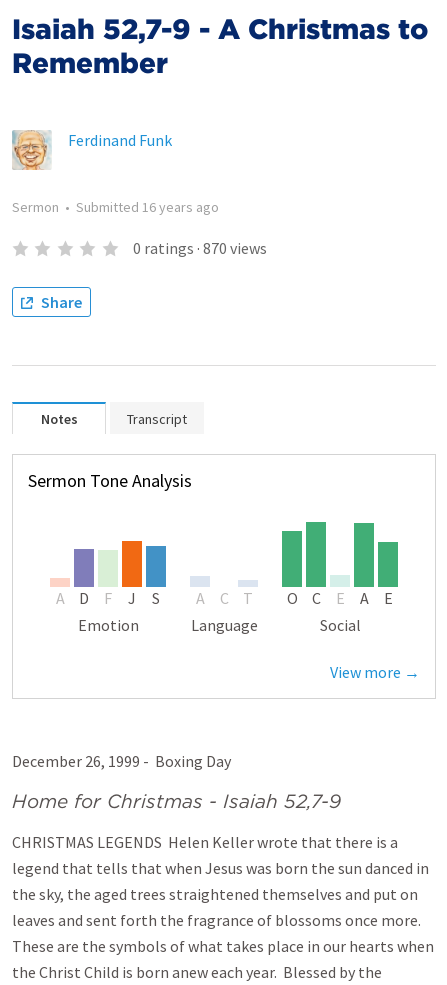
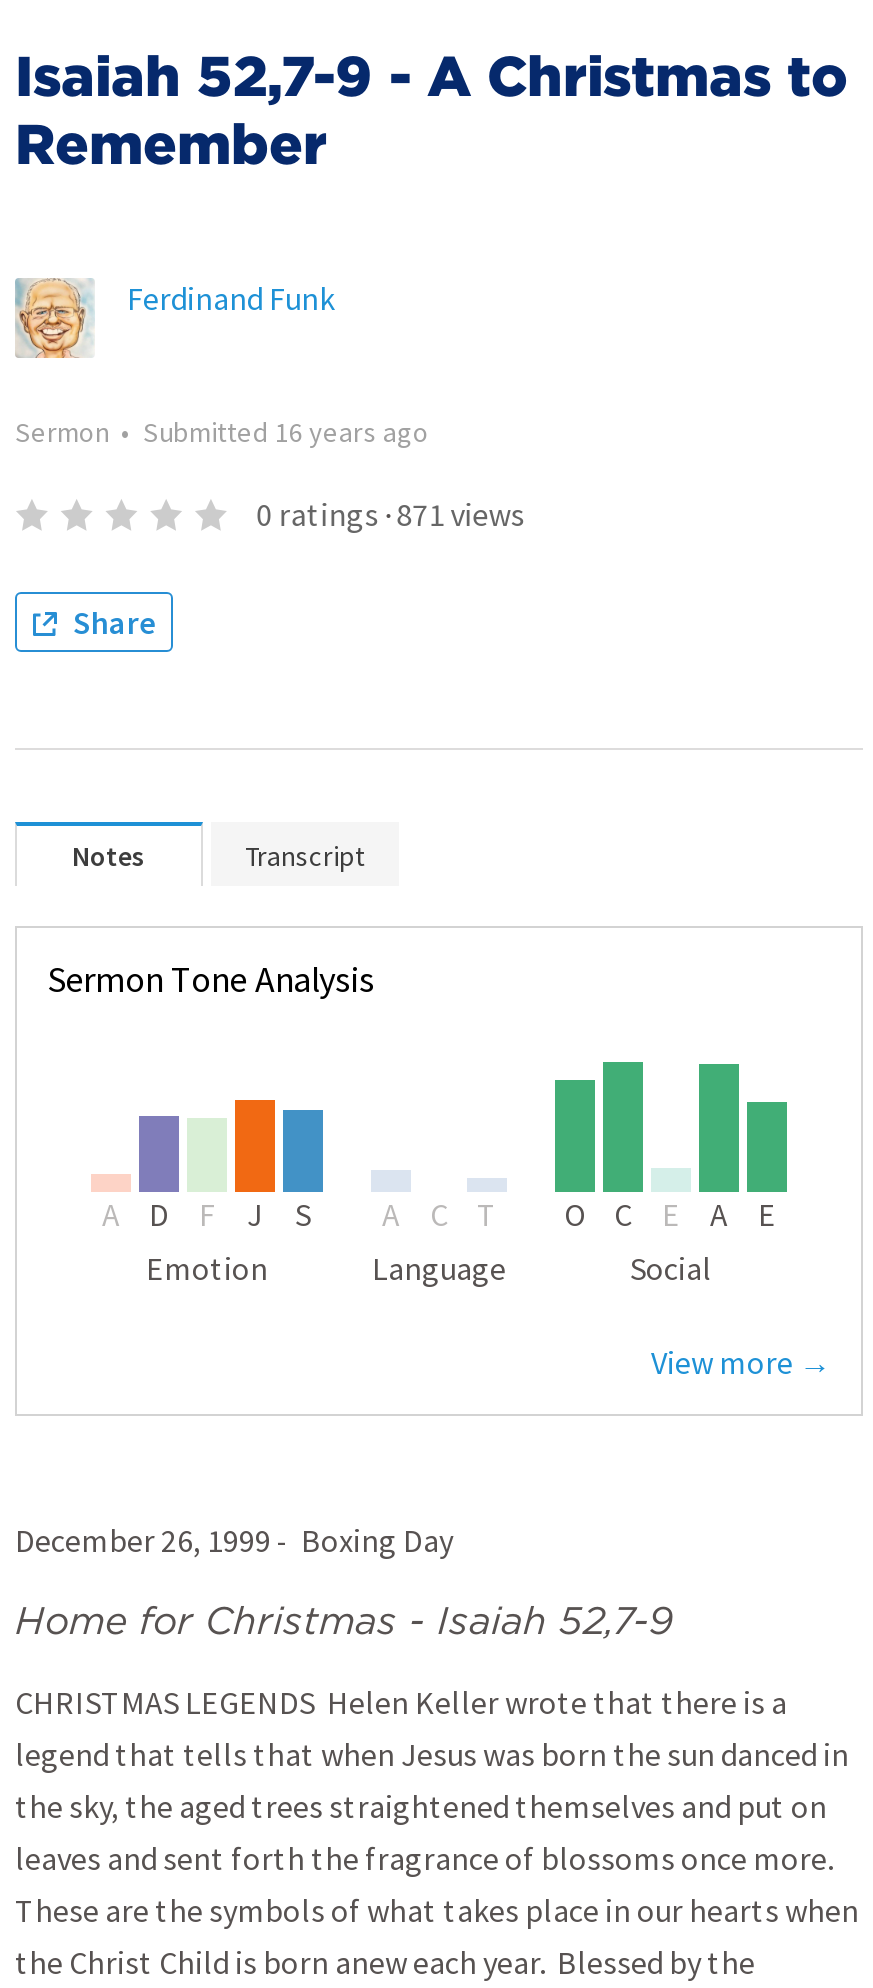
[133,238,267,258] 0 ratings · 870 views -> [256,494,524,534] 0 ratings · 871 views

